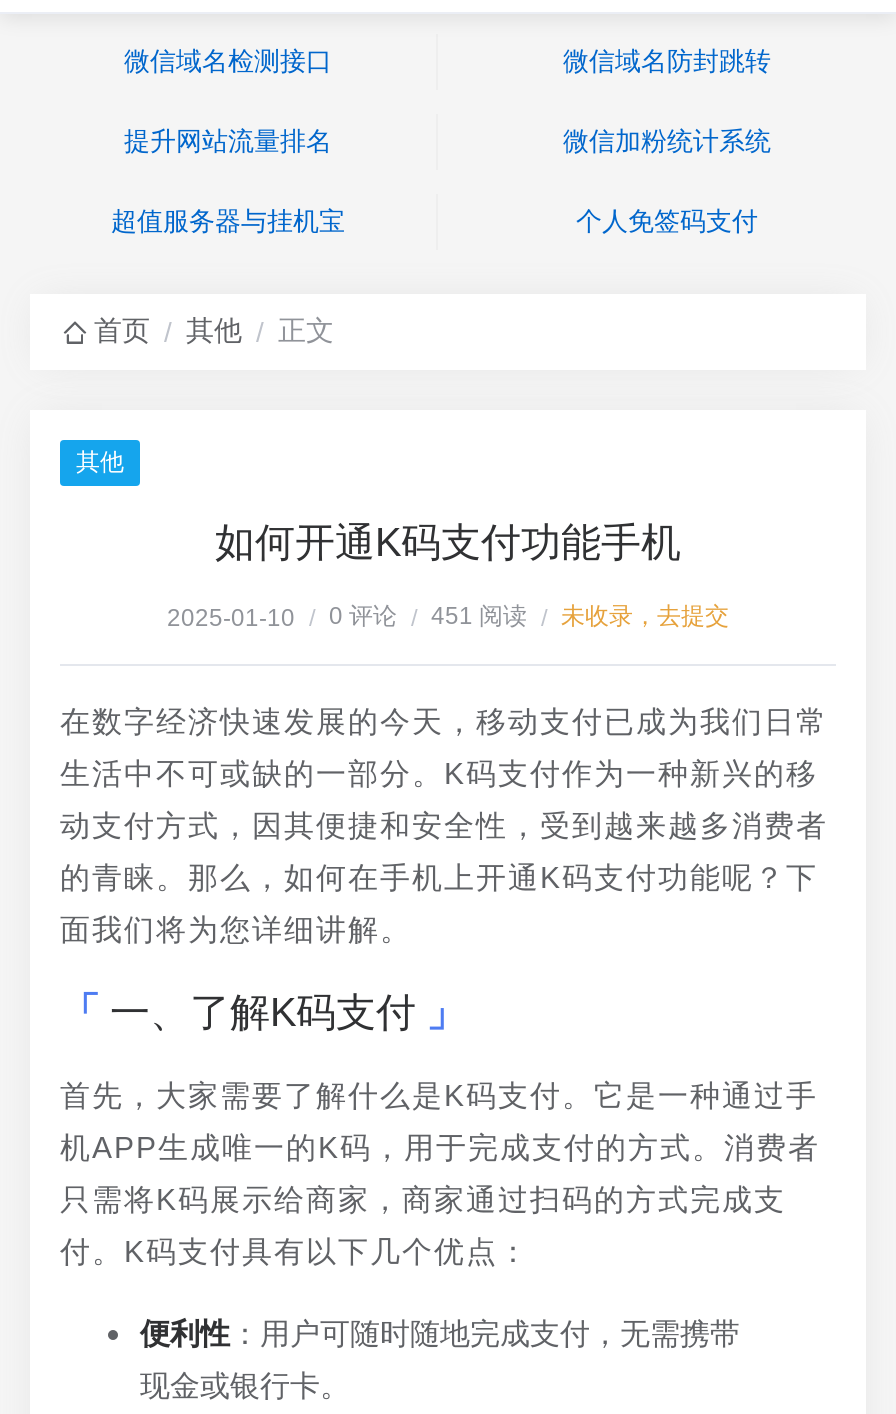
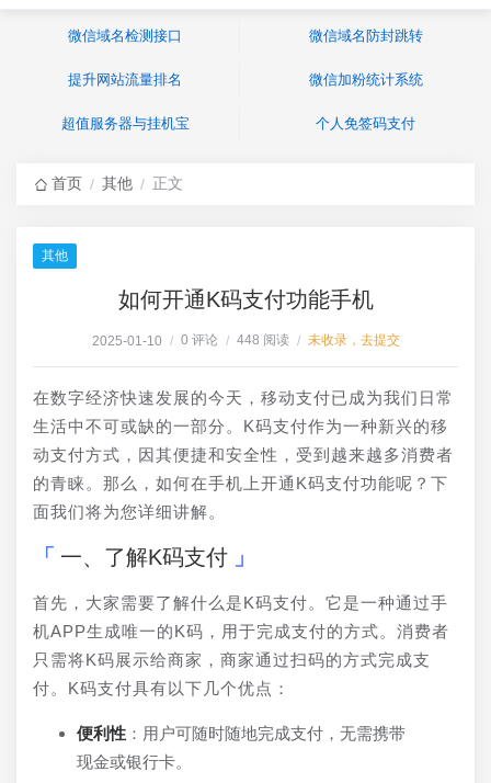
[167,602,729,631] 2025-01-10 / 0 评论 / 451 阅读 / 未收录，去提交 -> [92,332,399,348] 2025-01-10 / 0 评论 / 448 阅读 / 未收录，去提交

